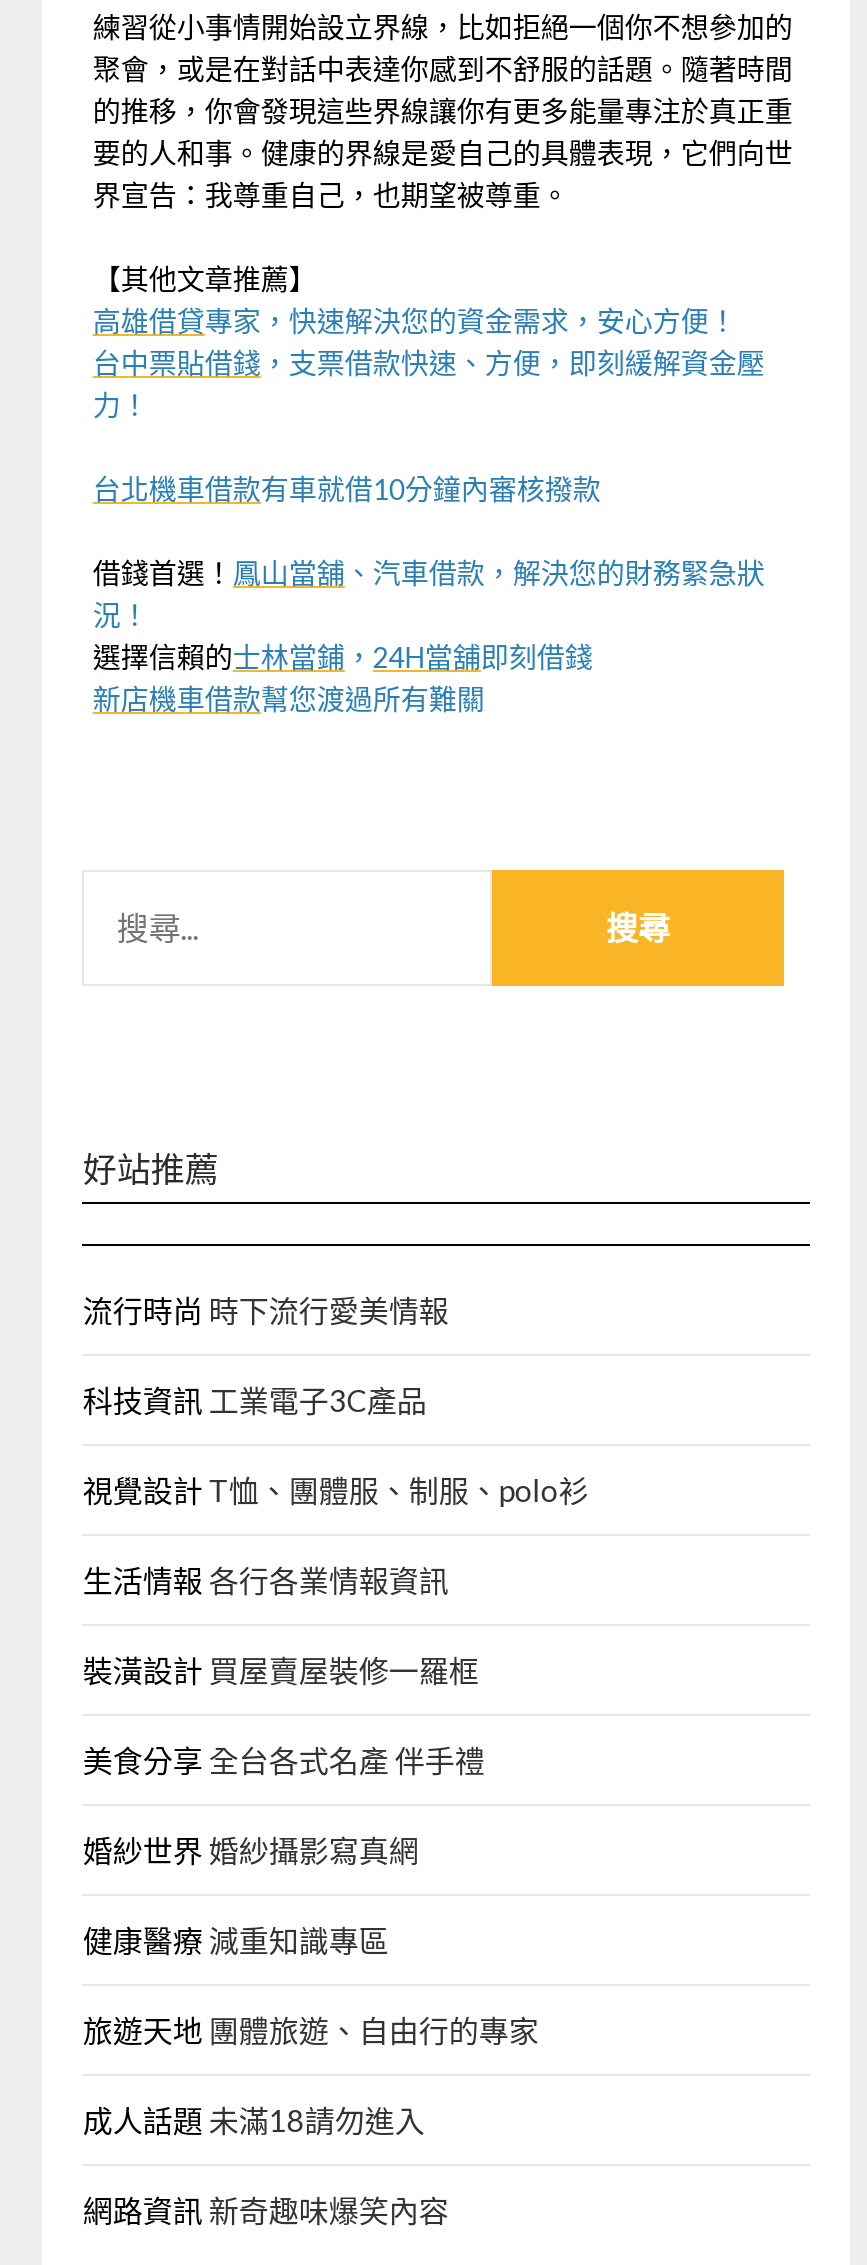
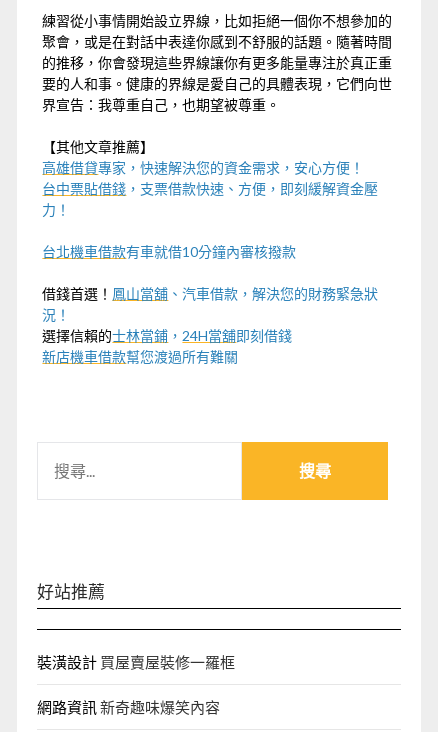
[83,1292,589,1598] 流行時尚時下流行愛美情報 | 科技資訊工業電子3C產品 | 視覺設計T恤、團體服、制服、polo衫 | 生活情報各行各業情報資訊 -> none
[83,1742,539,2138] 美食分享全台各式名產 伴手禮 | 婚紗世界婚紗攝影寫真網 | 健康醫療減重知識專區 | 旅遊天地團體旅遊、自由行的專家 | 成人話題未滿18請勿進入 -> none

